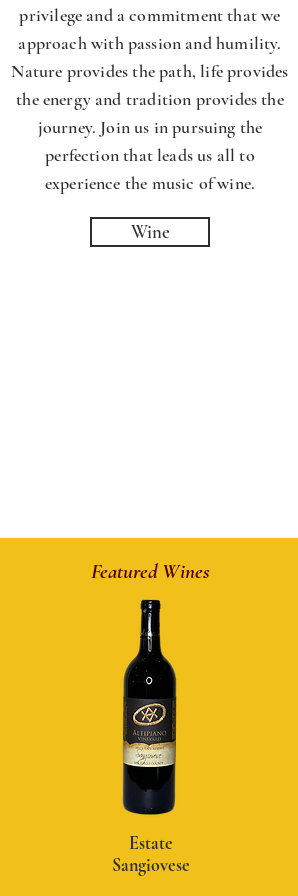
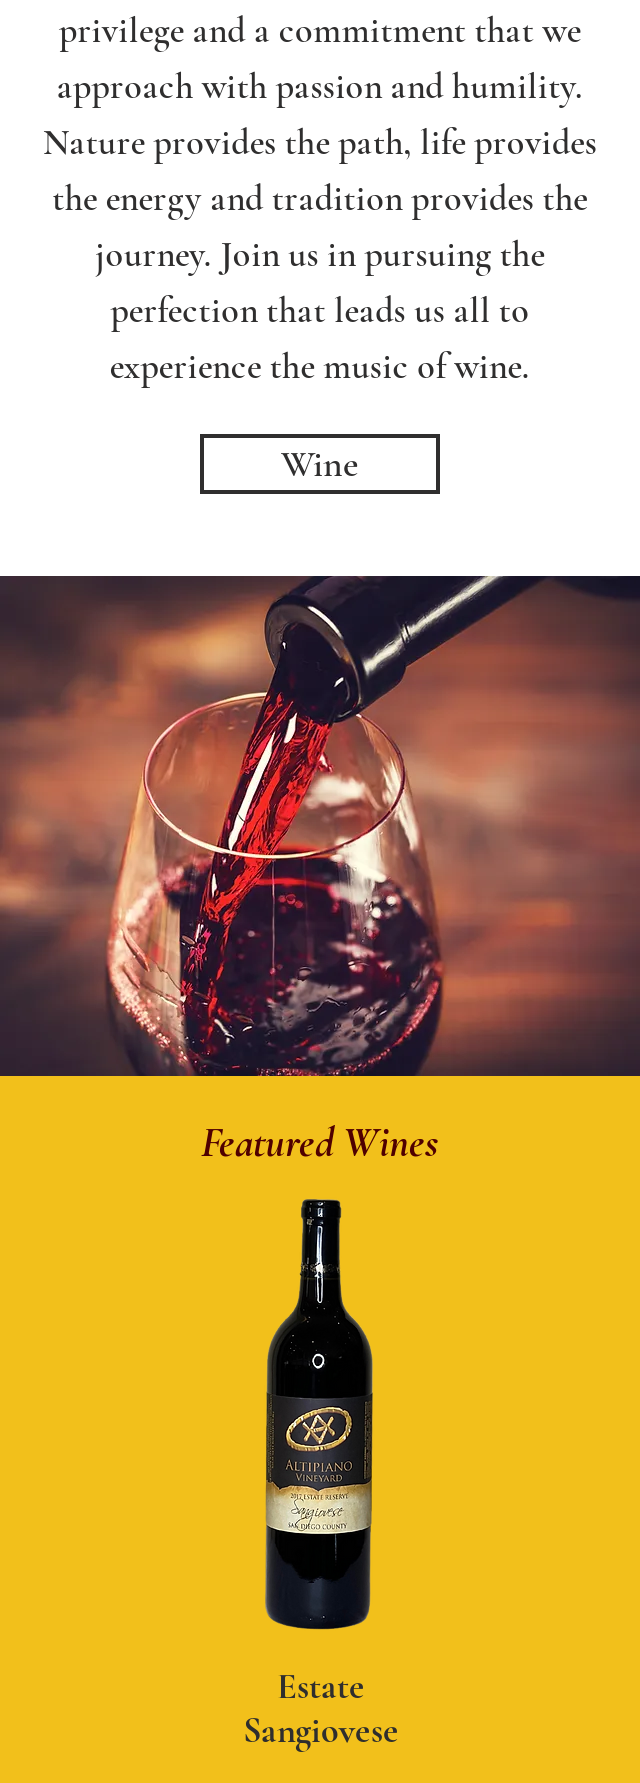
none -> [6,574,634,1078] [image]

